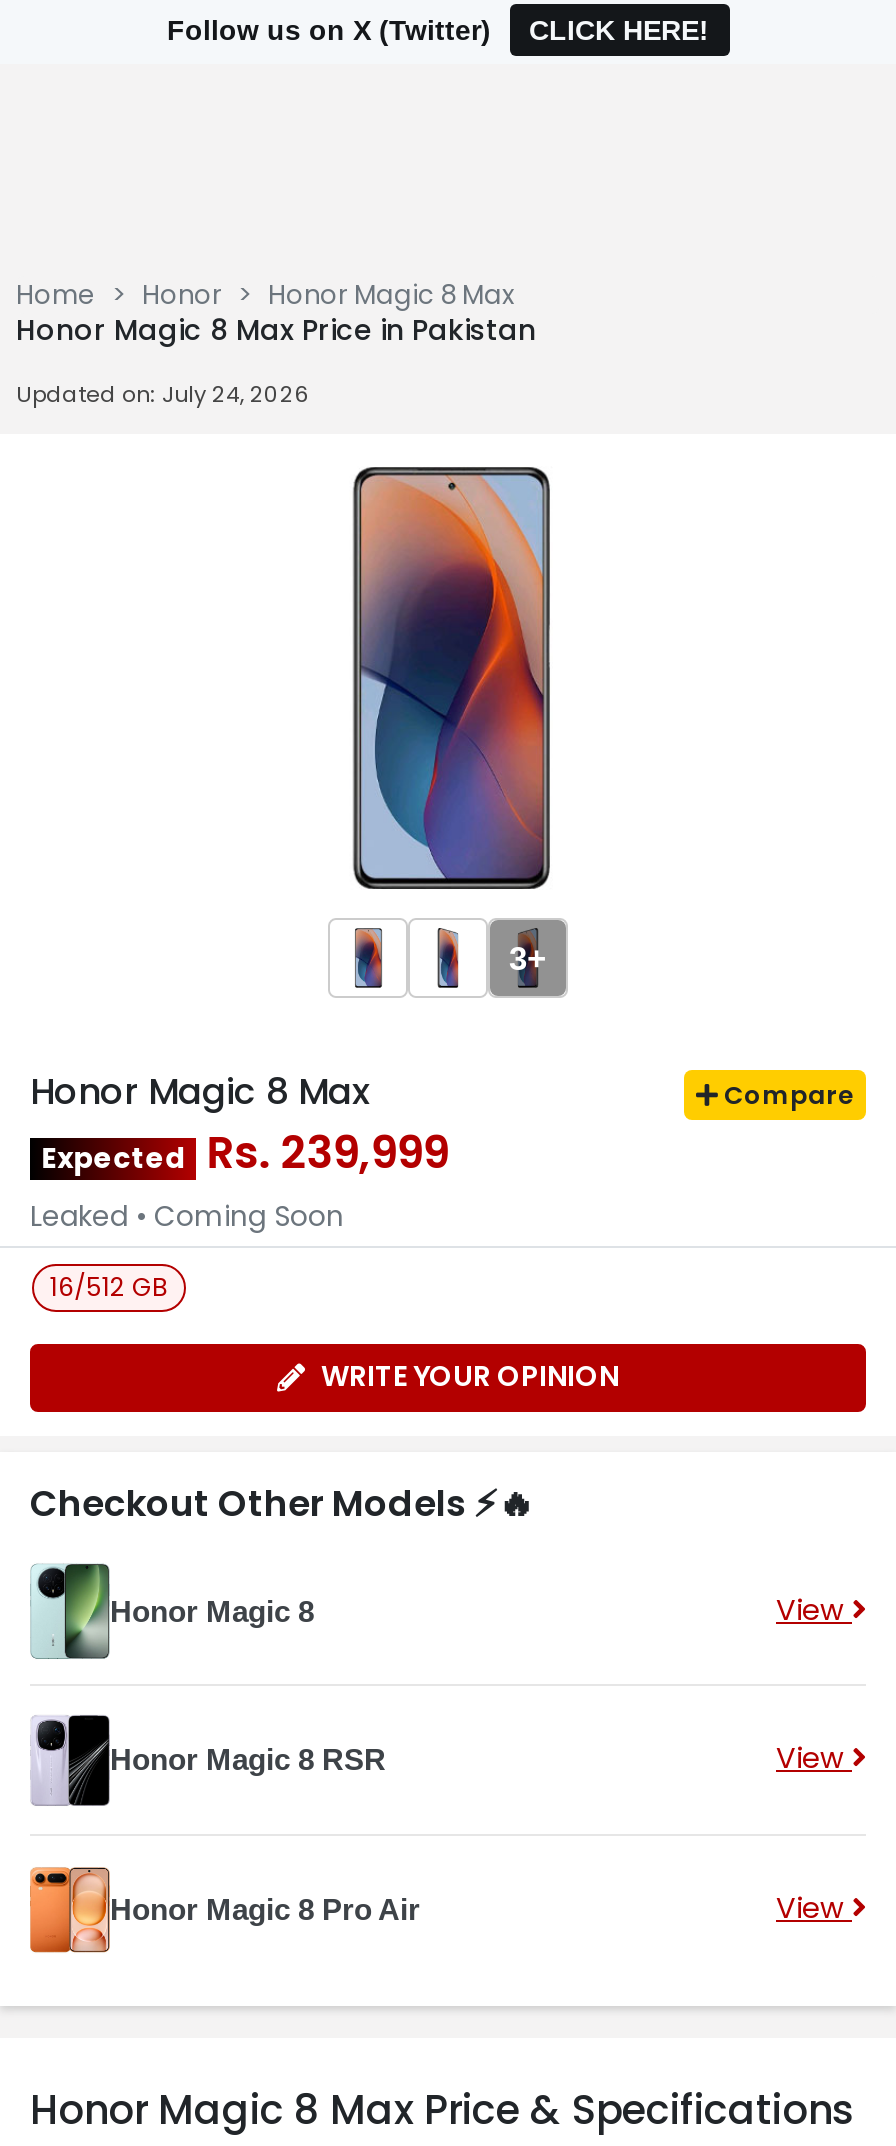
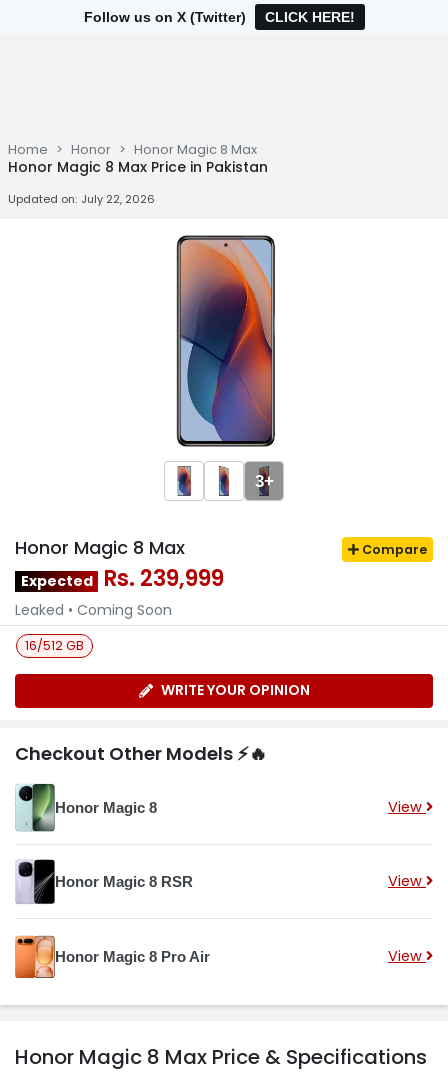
[16,378,310,410] Updated on: July 24, 2026 -> [8,191,155,207] Updated on: July 22, 2026

